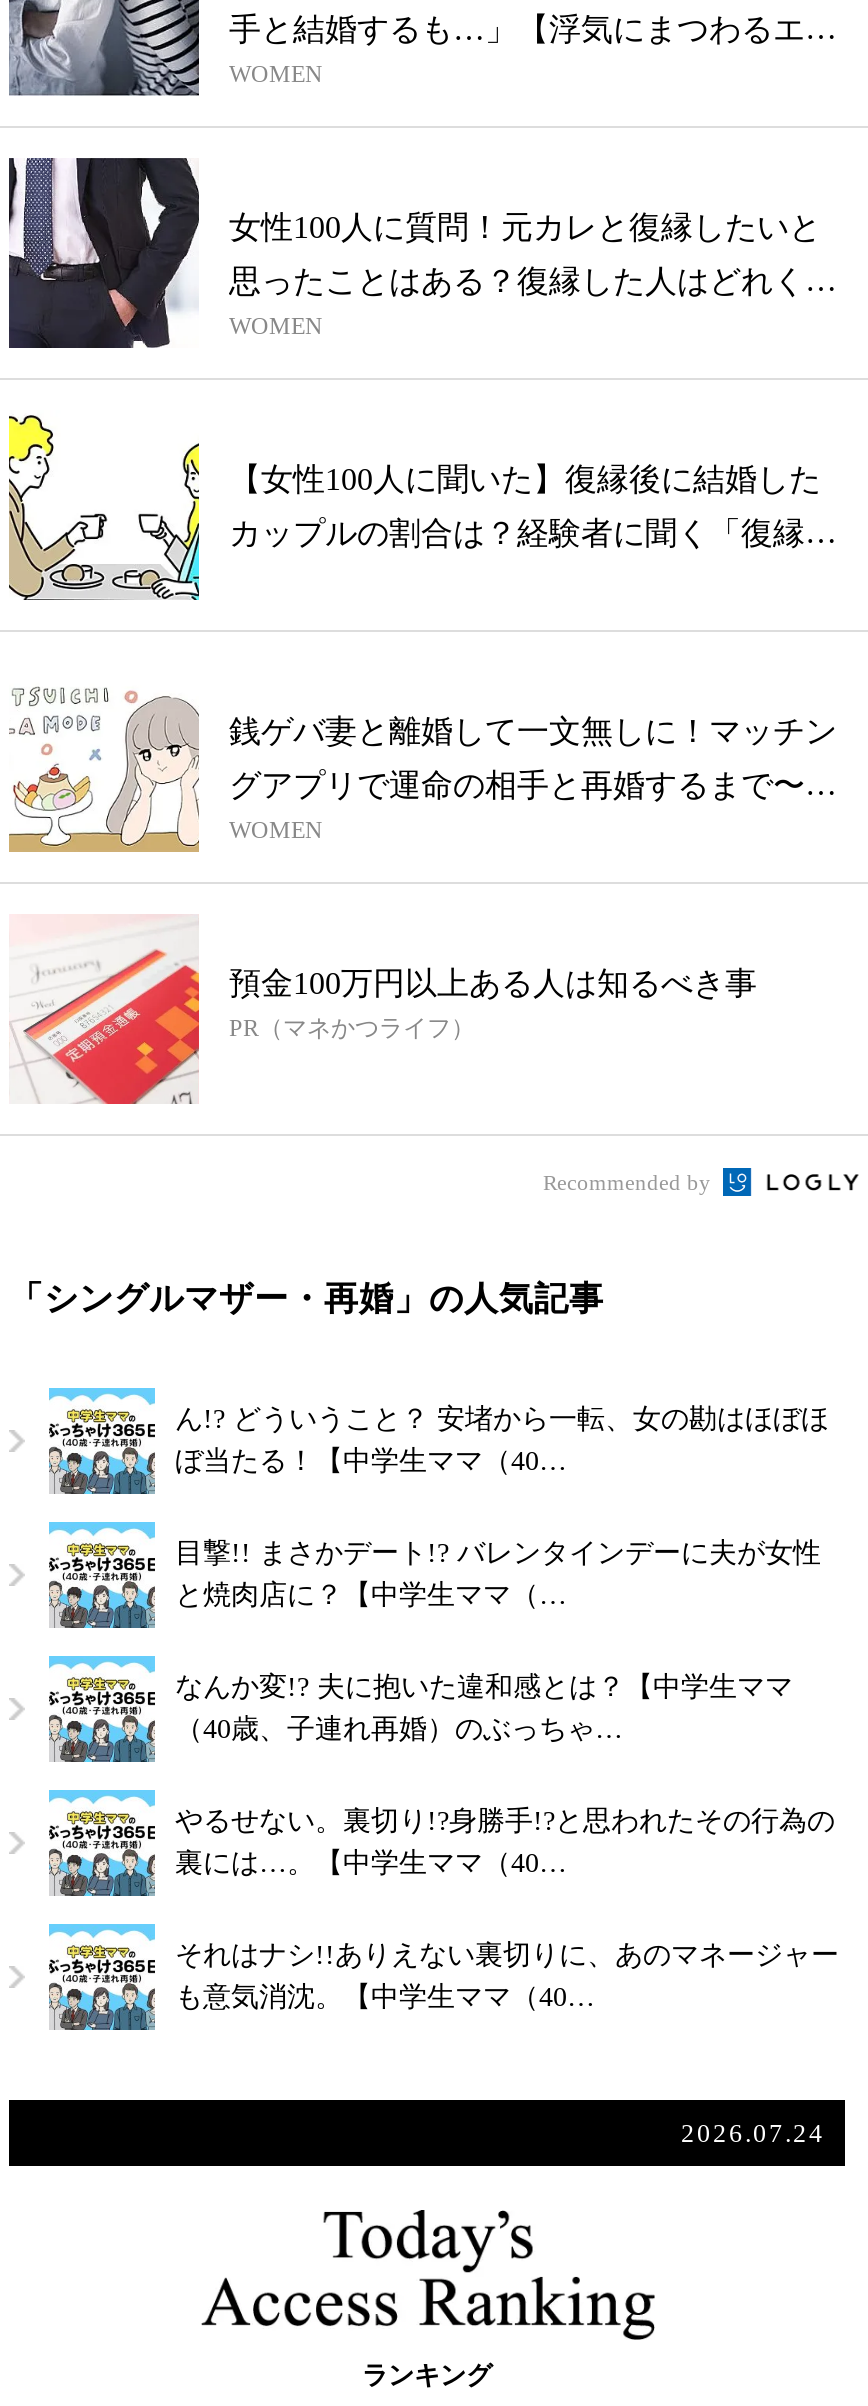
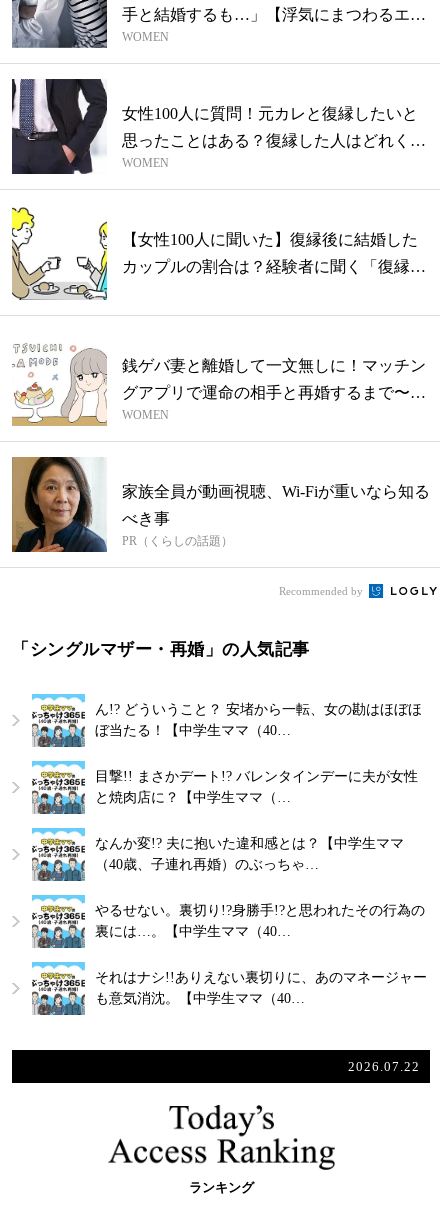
[9,914,757,1106] [image] | 預金100万円以上ある人は知るべき事 | PR（マネかつライフ） -> [11,456,430,553] [image] | 家族全員が動画視聴、Wi-Fiが重いなら知る | べき事 | PR（くらしの話題）
[681,2117,825,2147] 2026.07.24 -> [348,1058,420,1073] 2026.07.22

